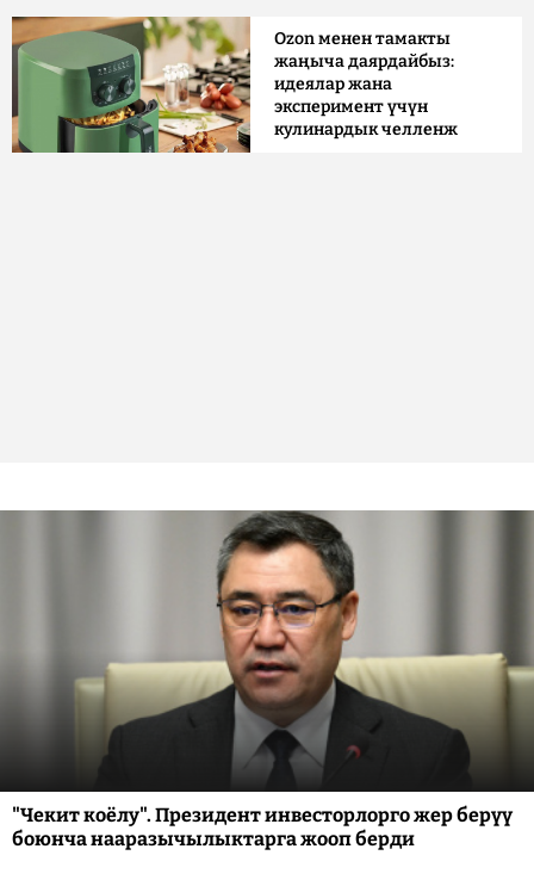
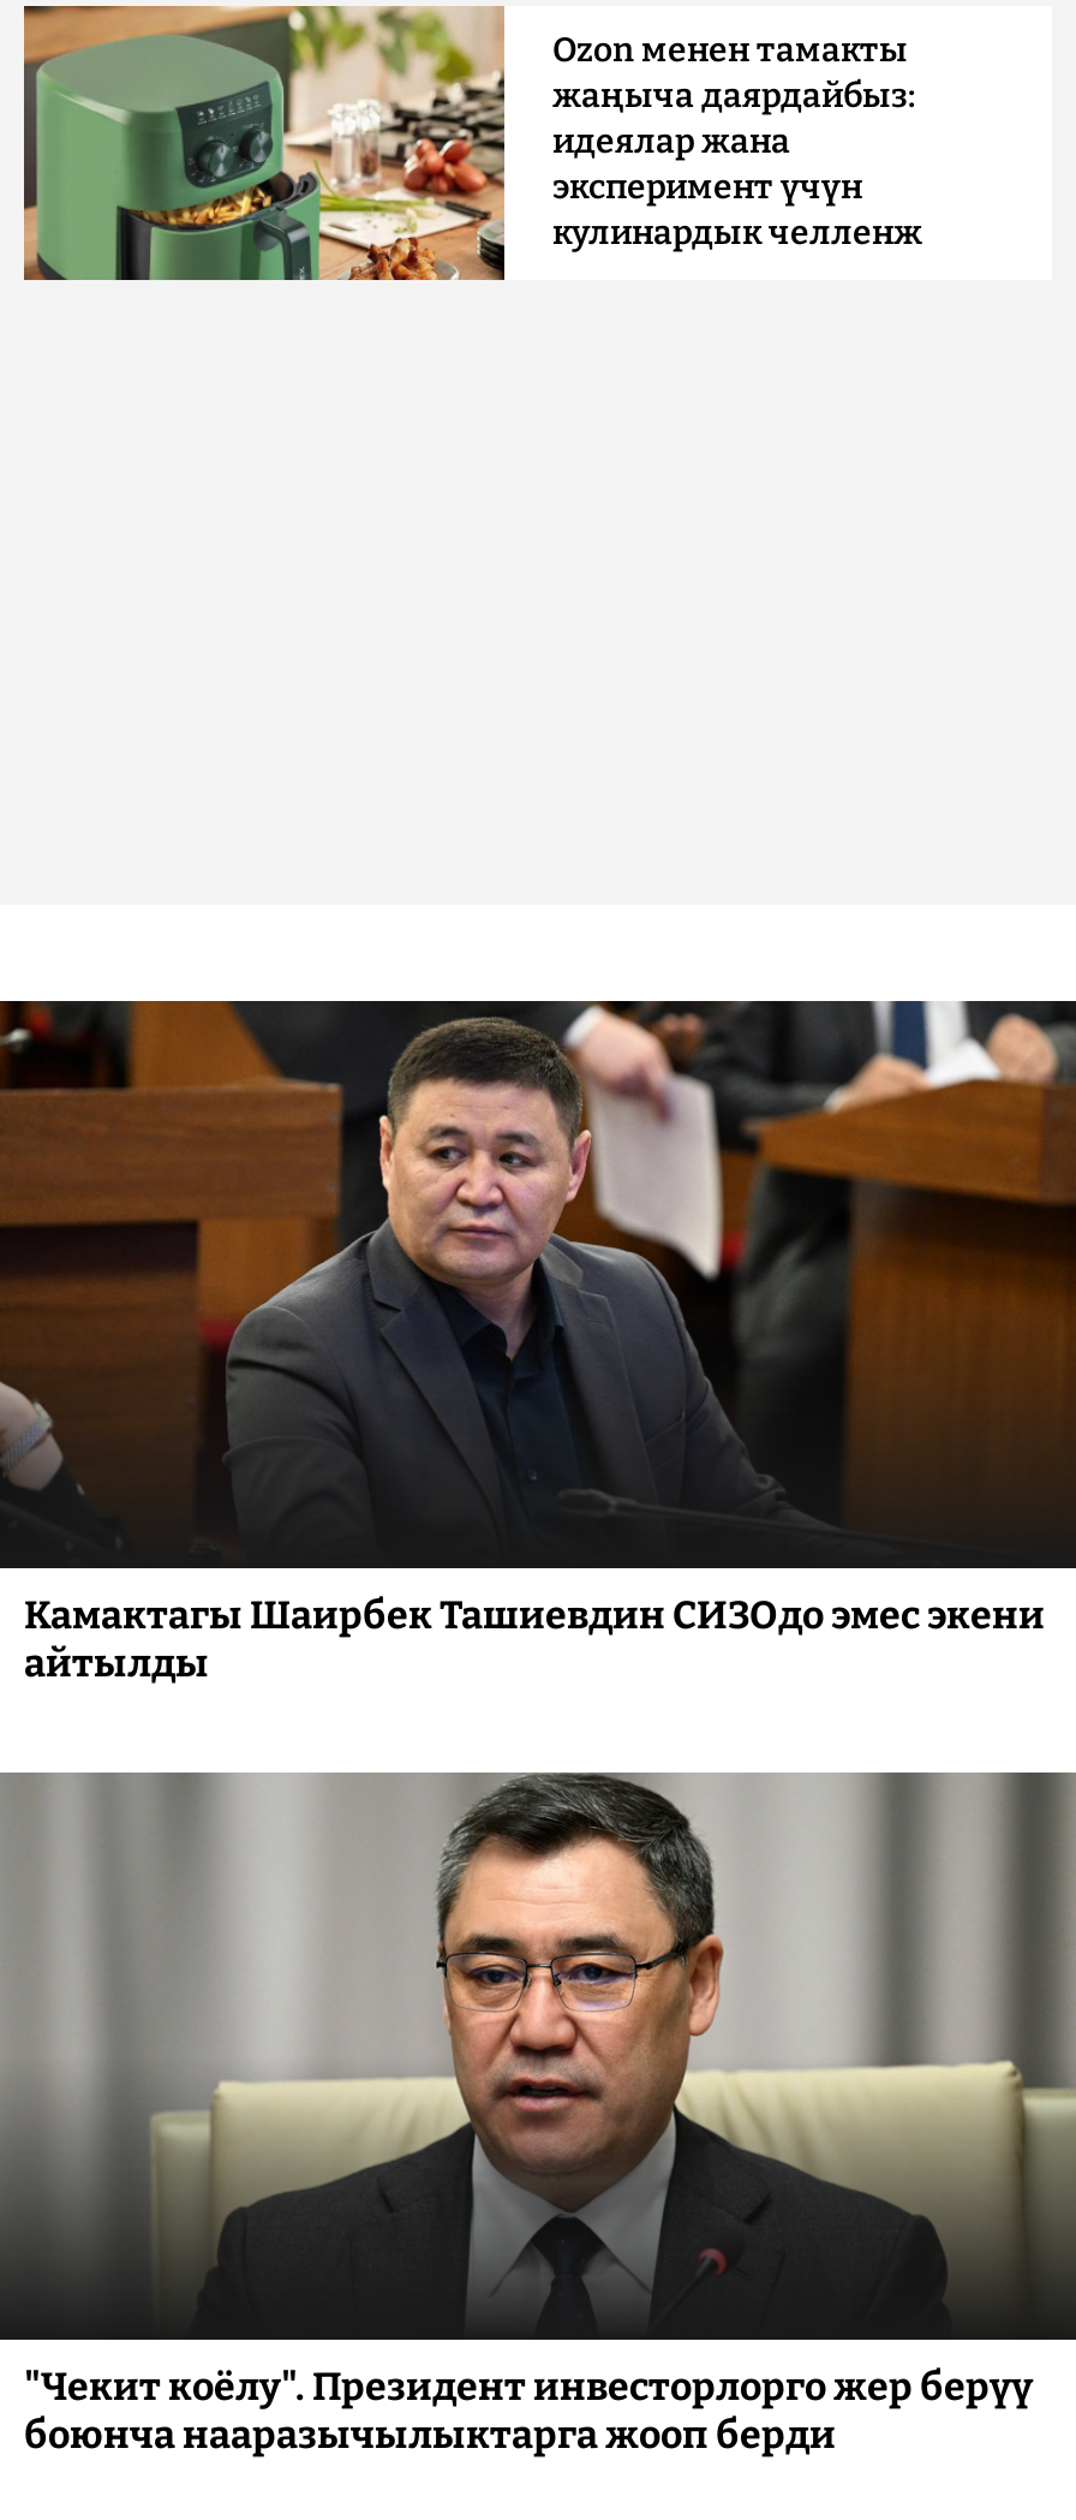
none -> [7,999,1069,1685] [image] | Камактагы Шаирбек Ташиевдин СИЗОдо эмес экени | айтылды

